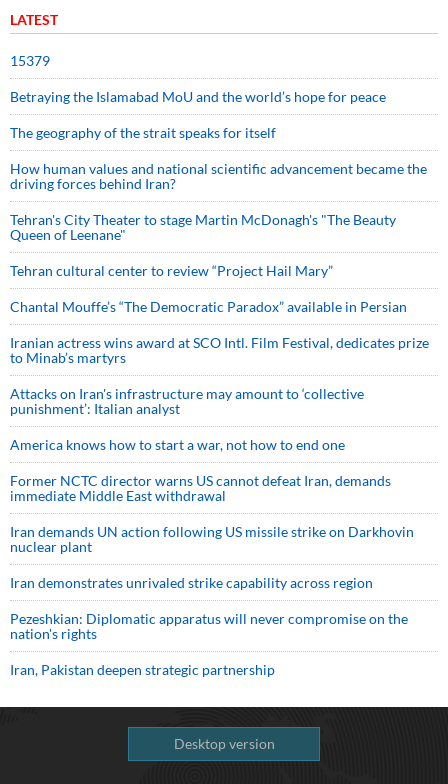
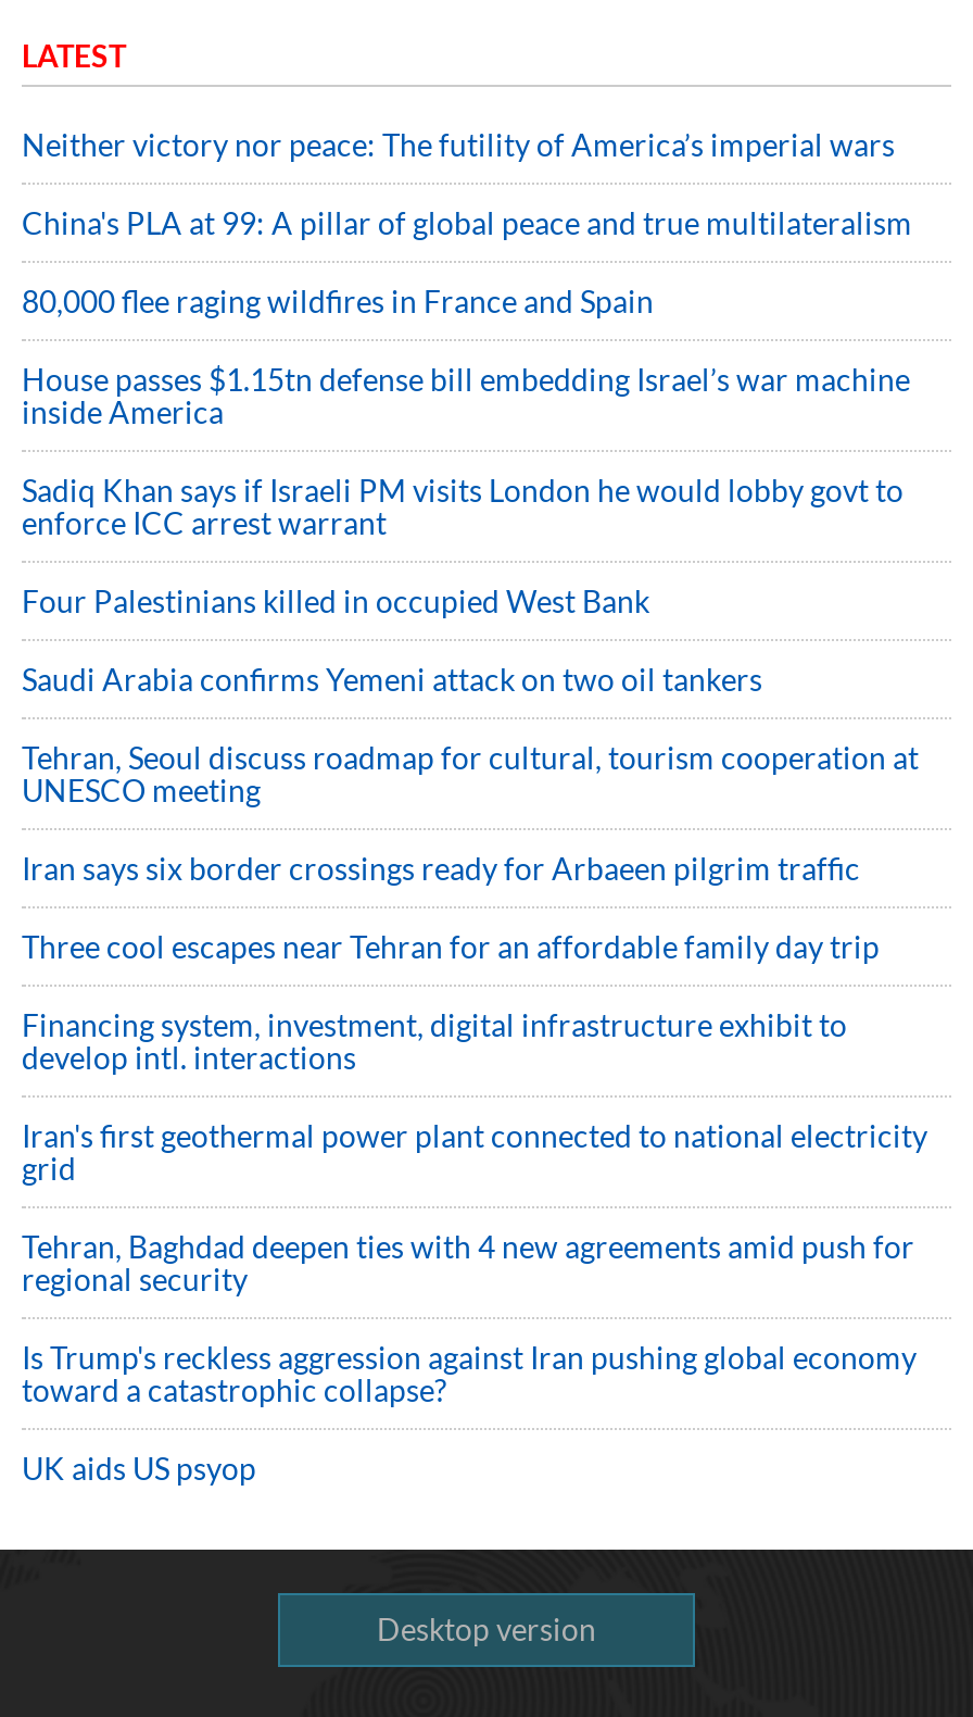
[10,52,50,69] 15379 -> [22,126,895,163] Neither victory nor peace: The futility of America’s imperial wars
[10,88,386,105] Betraying the Islamabad MoU and the world’s hope for peace -> [22,204,912,241] China's PLA at 99: A pillar of global peace and true multilateralism
[10,124,276,141] The geography of the strait speaks for itself -> [22,282,654,319] 80,000 flee raging wildfires in France and Spain
[10,160,427,192] How human values and national scientific advancement became the | driving forces behind Iran? -> [22,361,910,430] House passes $1.15tn defense bill embedding Israel’s war machine | inside America
[10,211,396,243] Tehran's City Theater to stage Martin McDonagh's "The Beauty | Queen of Leenane" -> [22,471,903,541] Sadiq Khan says if Israeli PM visits London he would lobby govt to | enforce ICC arrest warrant
[10,262,333,279] Tehran cultural center to review “Project Hail Mary” -> [22,582,649,619] Four Palestinians killed in occupied West Bank
[10,298,407,315] Chantal Mouffe’s “The Democratic Paradox” available in Persian -> [22,661,762,697] Saudi Arabia confirms Yemeni attack on two oil tankers
[10,334,429,366] Iranian actress wins award at SCO Intl. Film Festival, dedicates prize | to Minab’s martyrs -> [22,739,919,808] Tehran, Seoul discuss roadmap for cultural, tourism cooperation at | UNESCO meeting
[10,385,364,417] Attacks on Iran's infrastructure may amount to ‘collective | punishment’: Italian analyst -> [22,850,860,887] Iran says six border crossings ready for Arbaeen pilgrim traffic
[10,436,345,453] America knows how to start a war, not how to end one -> [22,928,880,965] Three cool escapes near Tehran for an affordable family day trip
[10,472,391,504] Former NCTC director warns US cannot defeat Iran, demands | immediate Middle East withdrawal -> [22,1006,847,1076] Financing system, investment, digital infrastructure exhibit to | develop intl. interactions
[10,523,414,555] Iran demands UN action following US missile strike on Darkhovin | nuclear plant -> [22,1117,927,1186] Iran's first geothermal power plant connected to national electricity | grid
[10,574,373,591] Iran demonstrates unrivaled strike capability across region -> [22,1228,914,1297] Tehran, Baghdad deepen ties with 4 new agreements amid push for | regional security
[10,610,408,642] Pezeshkian: Diplomatic apparatus will never compromise on the | nation's rights -> [22,1339,917,1408] Is Trump's reckless aggression against Iran pushing global economy | toward a catastrophic collapse?
[10,661,275,678] Iran, Pakistan deepen strategic partnership -> [22,1449,256,1486] UK aids US psyop

